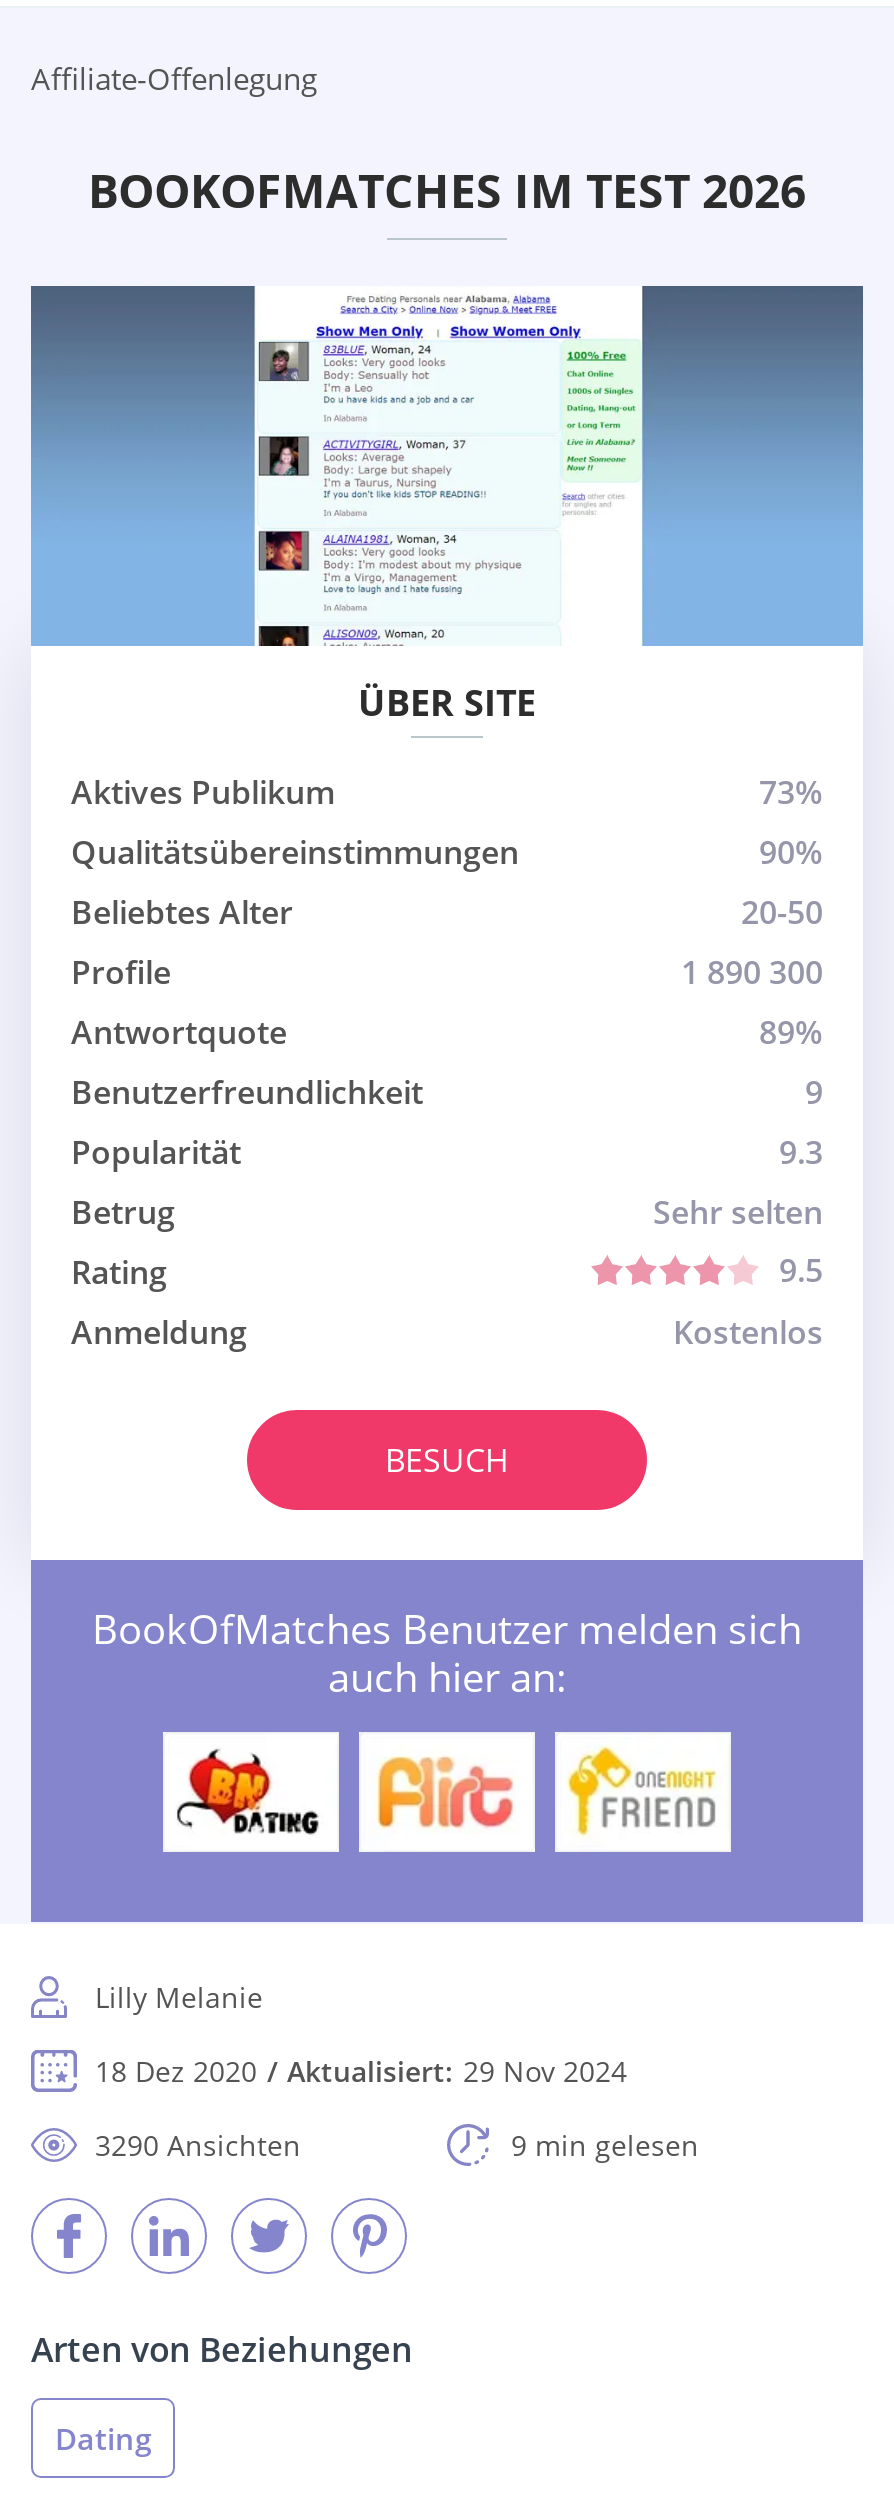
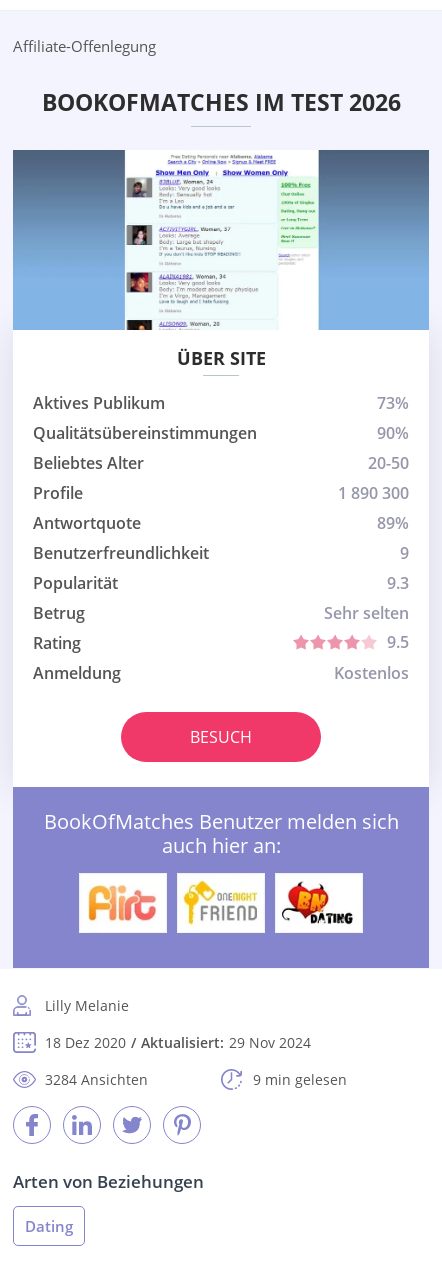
[175,1748,321,1836] [image] -> [86,882,157,924] [image]
[373,1748,519,1834] [image] -> [183,880,258,926] [image]
[565,1746,717,1838] [image] -> [281,881,355,925] [image]
[95,2126,301,2164] 3290 Ansichten -> [45,1070,148,1089] 3284 Ansichten

